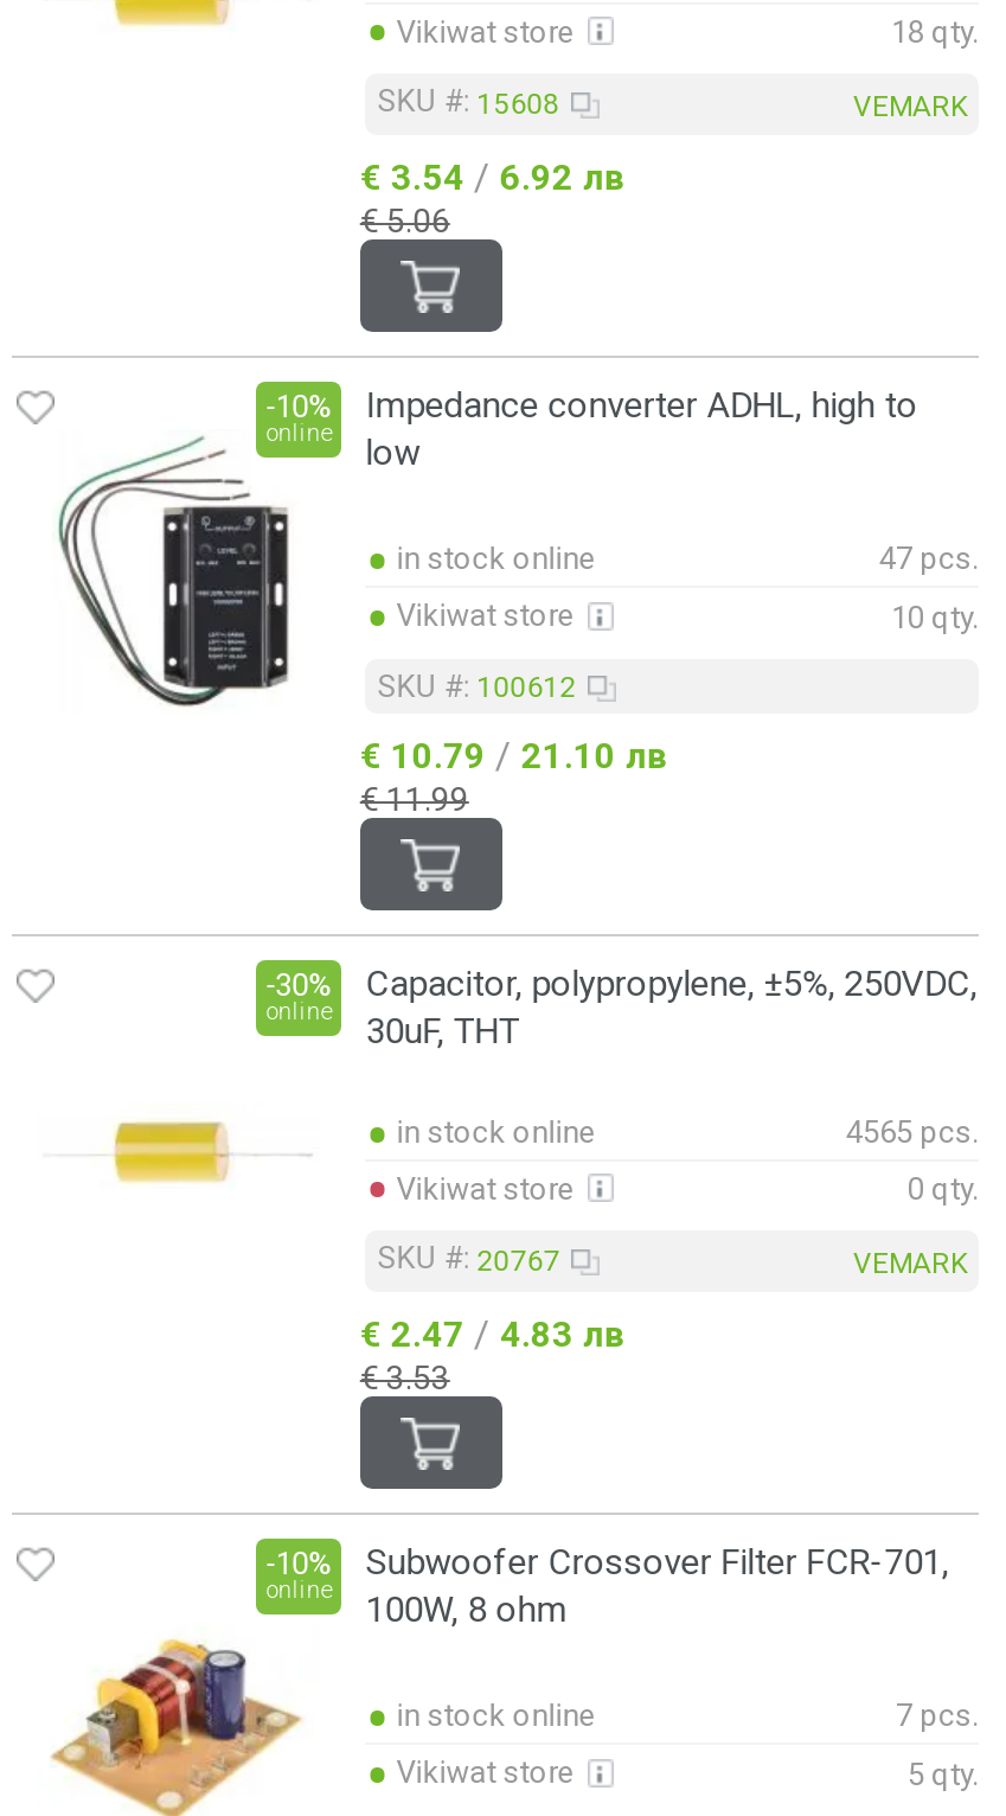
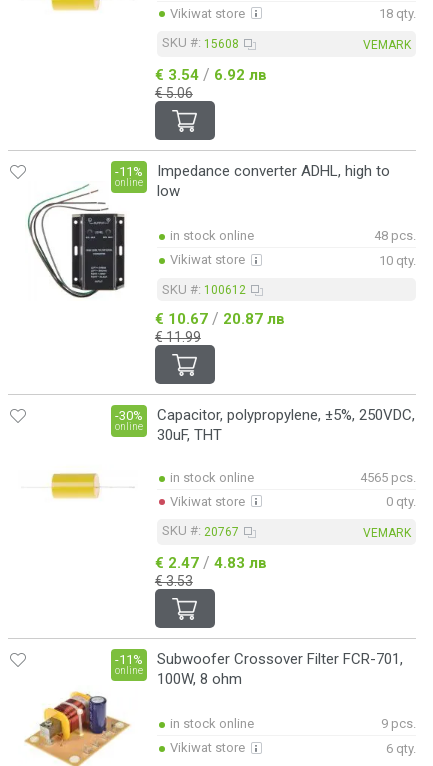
[266,384,918,427] -10% Impedance converter ADHL, high to -> [115,162,390,180] -11% Impedance converter ADHL, high to
[879,541,979,577] 47 pcs. -> [374,228,416,243] 48 pcs.
[360,733,668,778] € 10.79 / 21.10 лв -> [155,309,285,328] € 10.67 / 20.87 лв
[266,1541,949,1584] -10% Subwoofer Crossover Filter FCR-701, -> [115,650,403,668] -11% Subwoofer Crossover Filter FCR-701,
[896,1698,979,1734] 7 pcs. -> [381,716,416,731] 9 pcs.
[908,1756,979,1792] 5 qty. -> [386,741,416,756] 6 qty.

